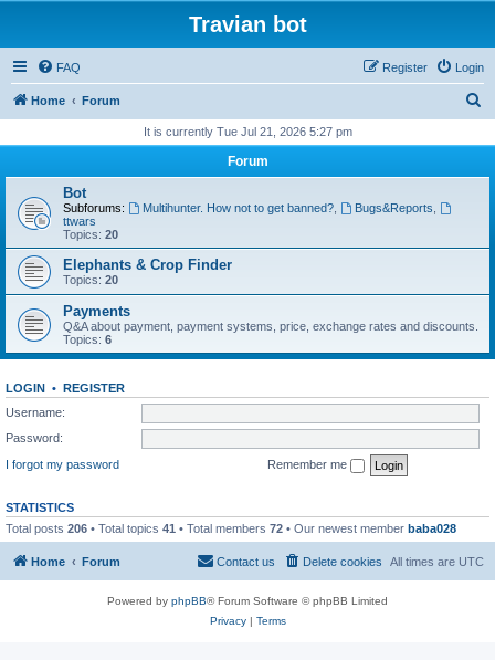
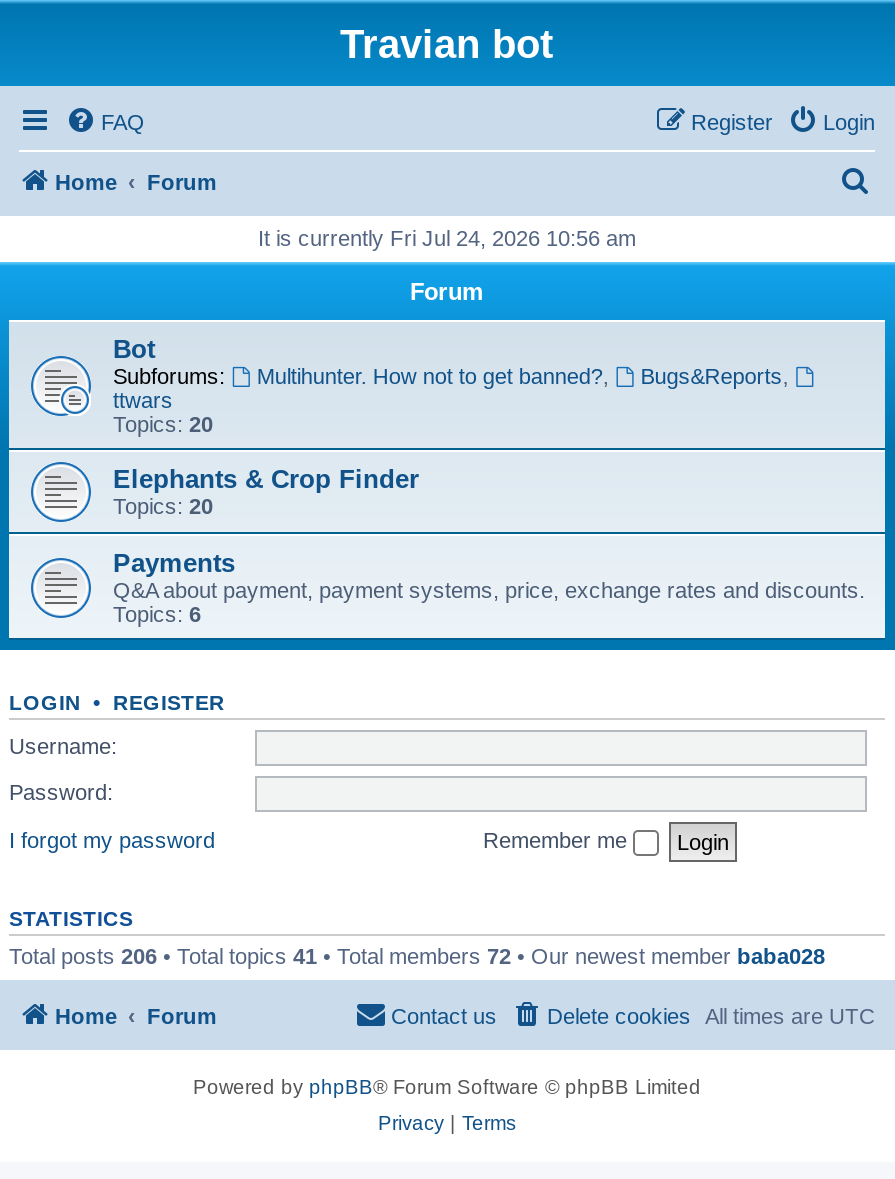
[143,125,352,138] It is currently Tue Jul 21, 2026 5:27 pm -> [258,226,636,250] It is currently Fri Jul 24, 2026 10:56 am

